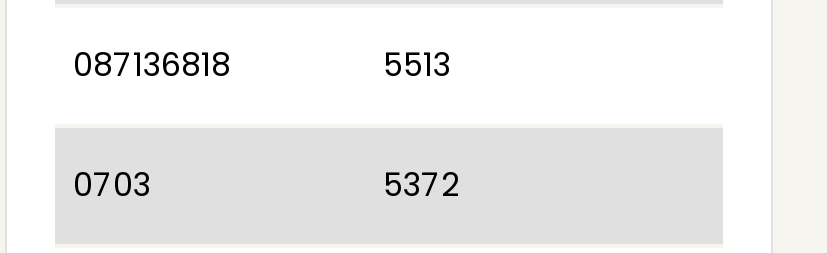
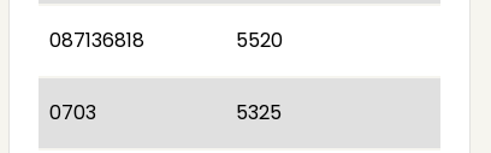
[383,42,451,88] 5513 -> [236,27,283,54] 5520
[383,162,459,208] 5372 -> [236,99,282,126] 5325

